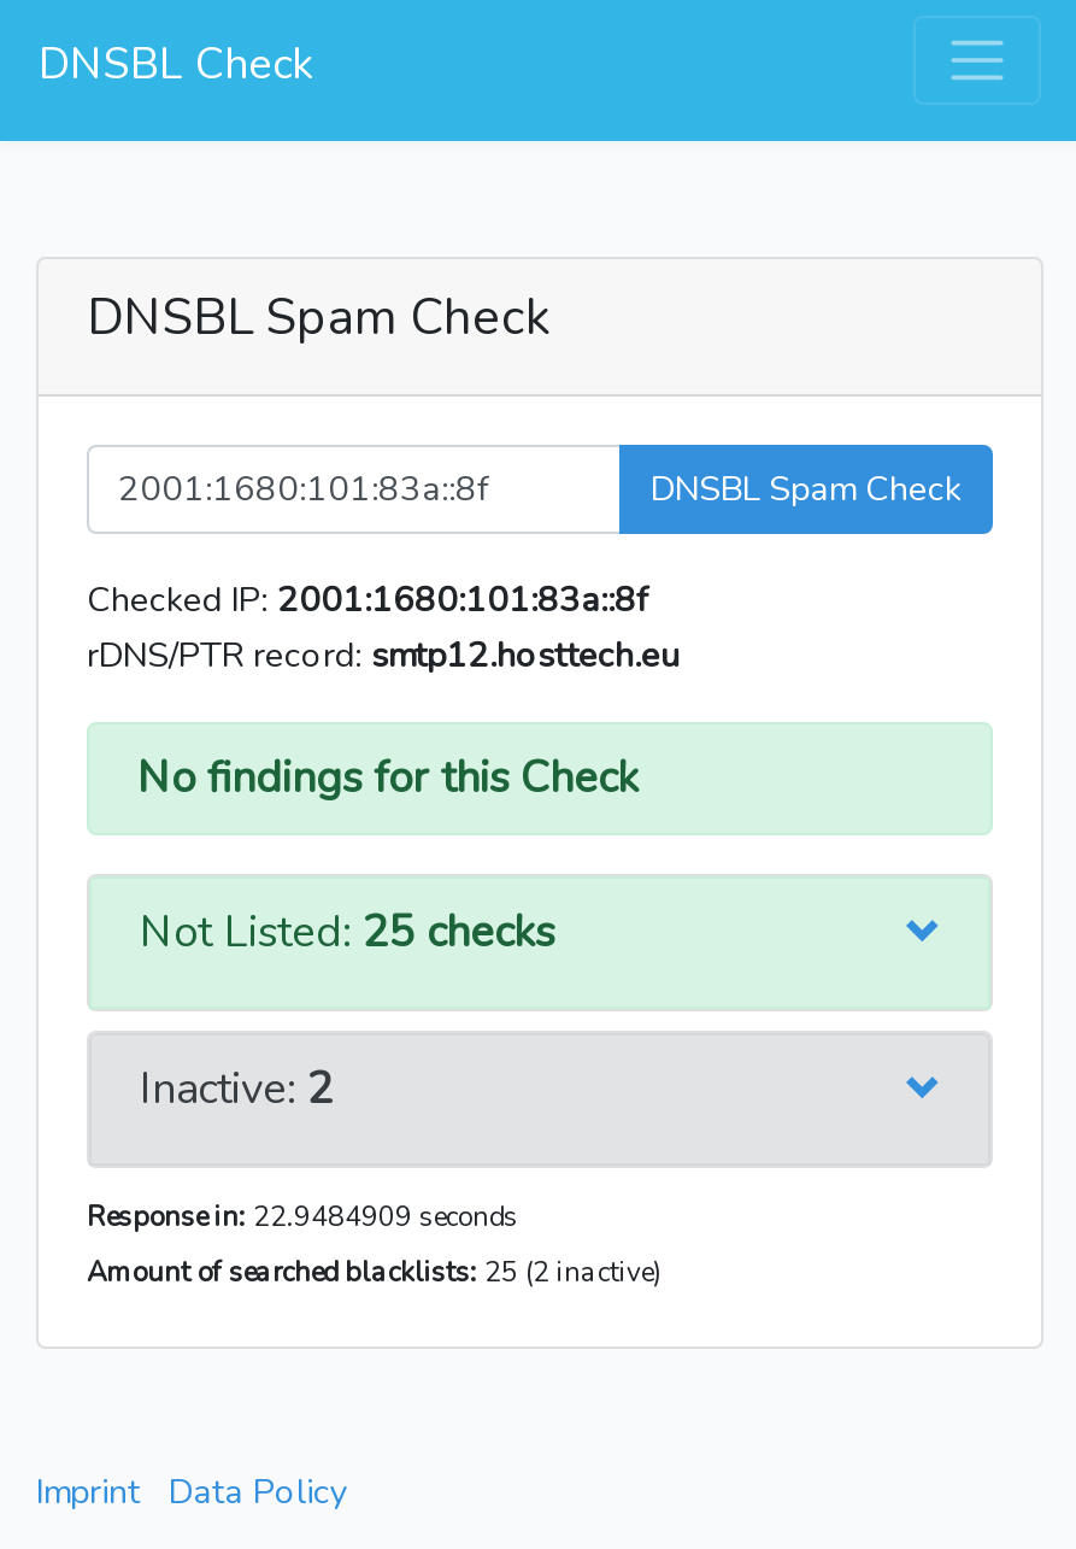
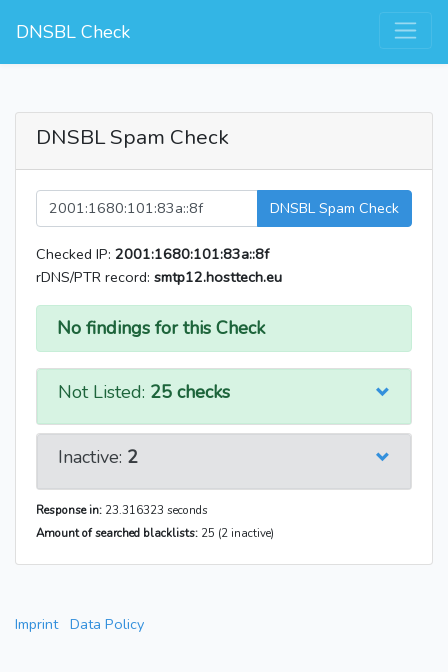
[87,1197,518,1236] Response in: 22.9484909 seconds -> [36,502,208,518] Response in: 23.316323 seconds

